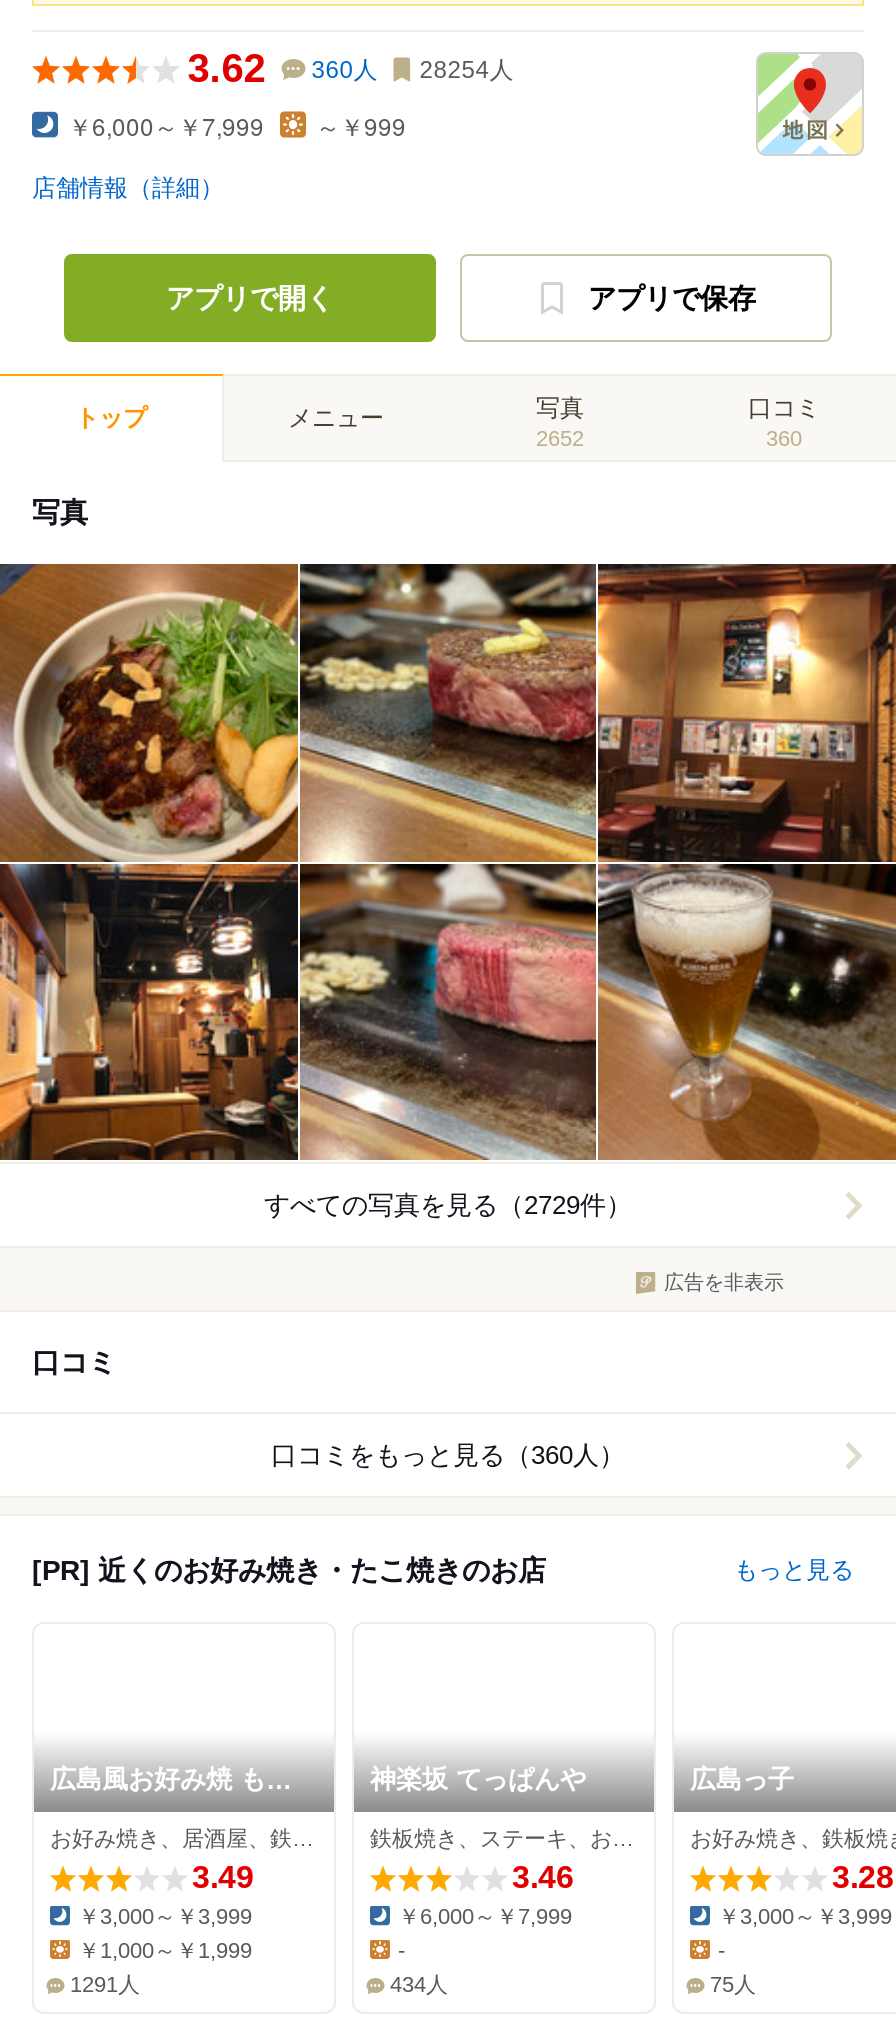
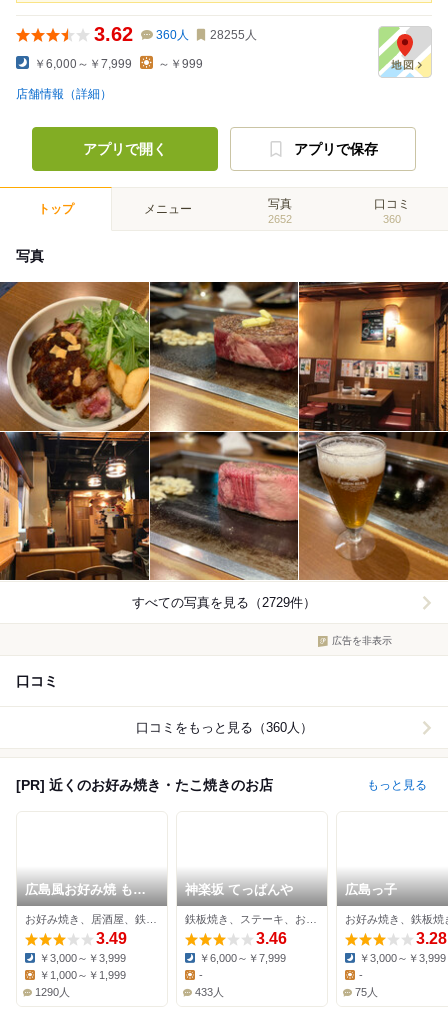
[188,46,514,90] 3.62 360人 28254人 -> [94,23,257,45] 3.62 360人 28255人
[70,1973,140,1997] 1291人 -> [35,986,70,998] 1290人
[390,1973,448,1997] 434人 -> [195,986,224,998] 433人

